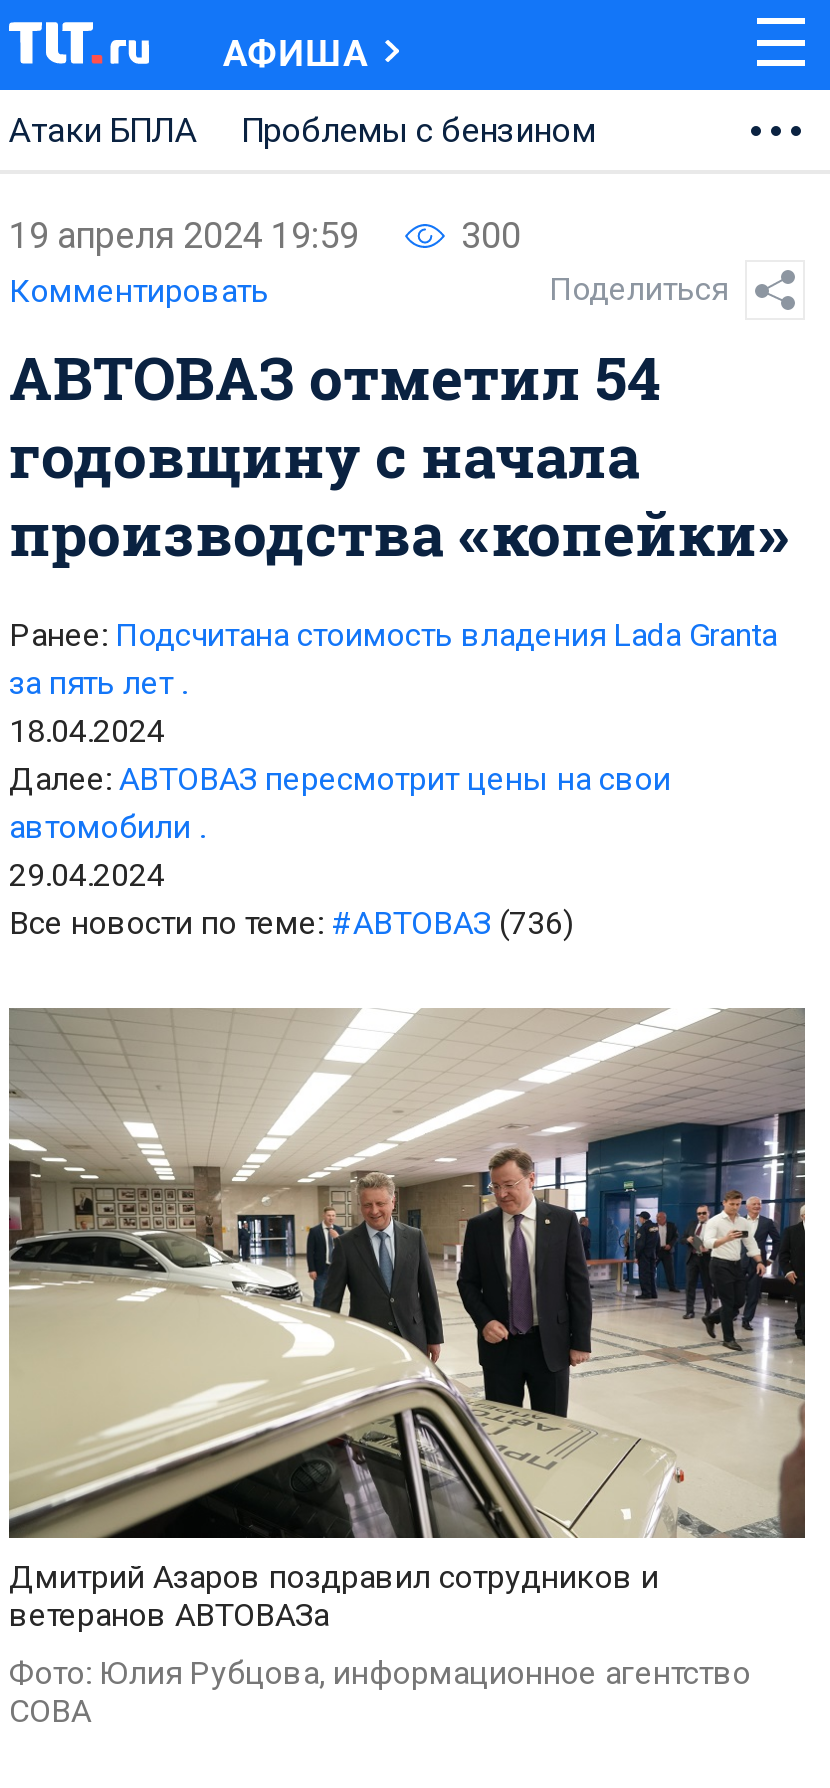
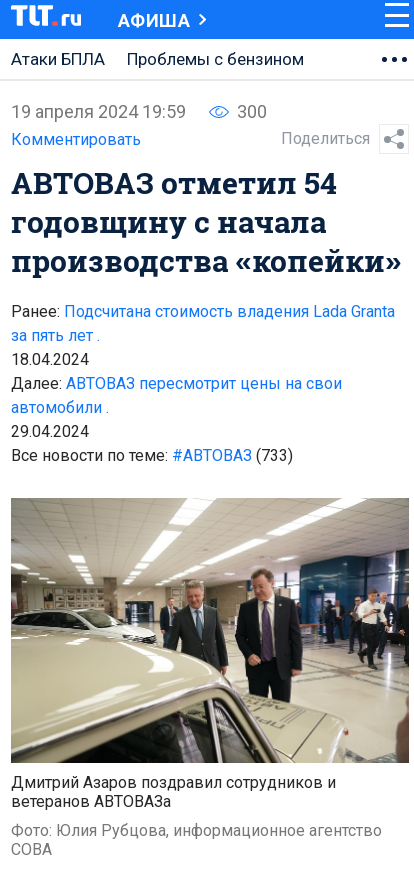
[9,904,573,942] Все новости по теме: #АВТОВАЗ (736) -> [11,446,293,465] Все новости по теме: #АВТОВАЗ (733)

